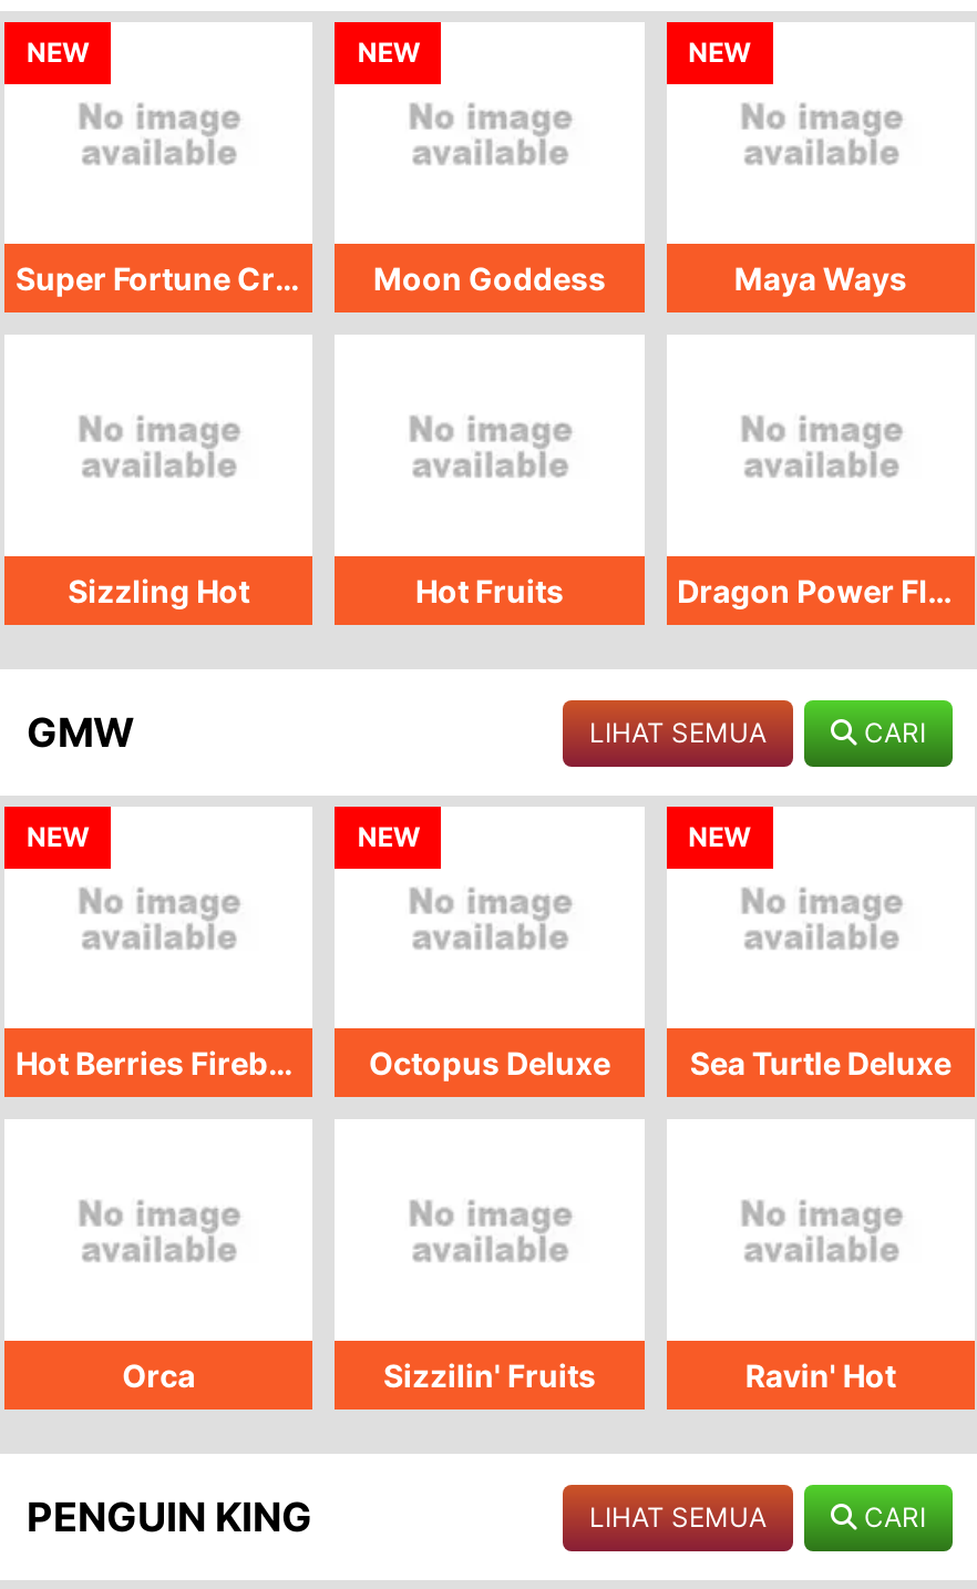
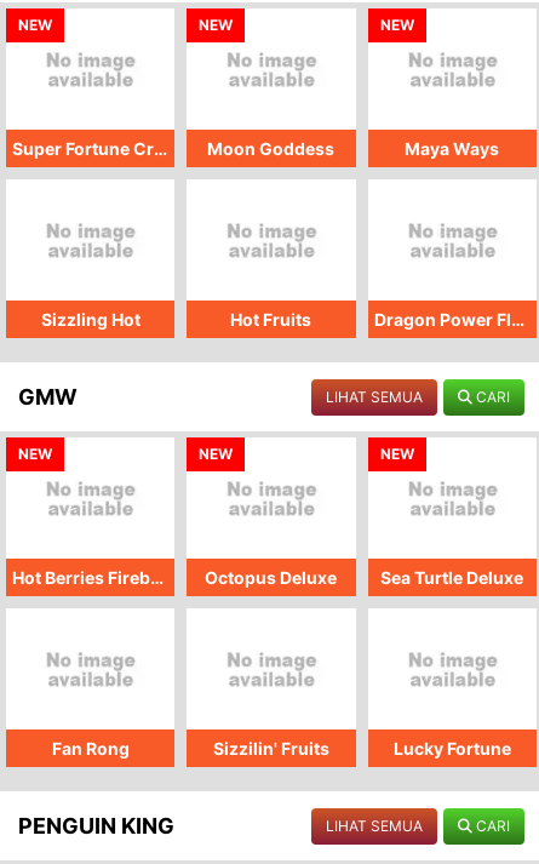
[122,1356,195,1394] Orca -> [52,738,129,759] Fan Rong
[745,1356,896,1394] Ravin' Hot -> [393,738,511,759] Lucky Fortune

